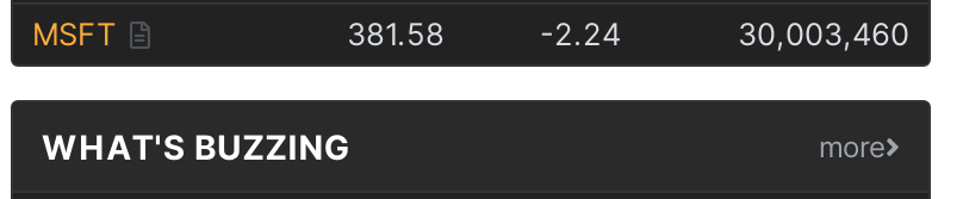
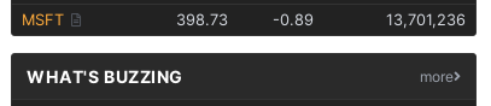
[347,17,445,52] 381.58 -> [176,11,228,29] 398.73
[540,17,621,52] -2.24 -> [273,11,314,29] -0.89
[738,17,909,52] 30,003,460 -> [386,11,466,29] 13,701,236

